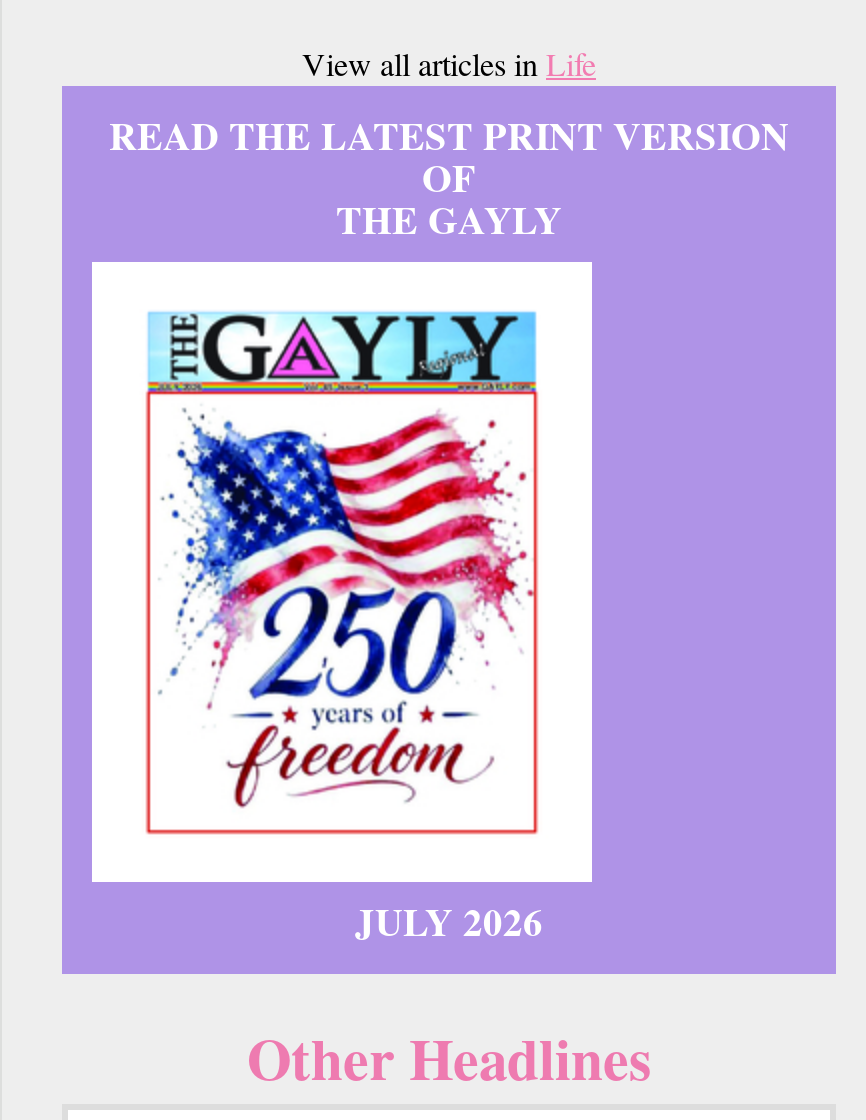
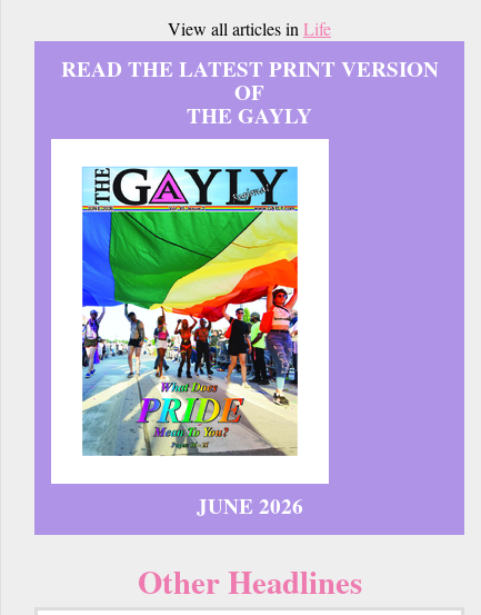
[144,390,543,950] [image] | JULY 2026 -> [81,209,303,521] [image] | JUNE 2026

